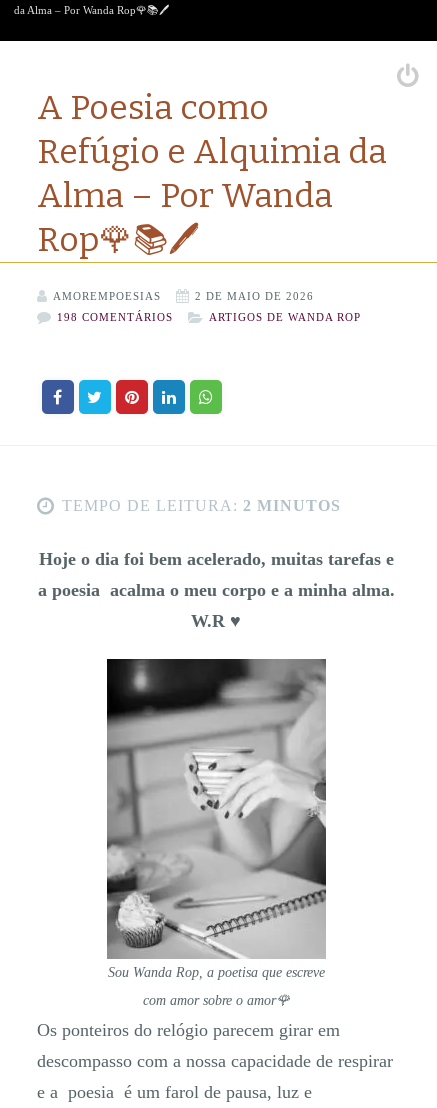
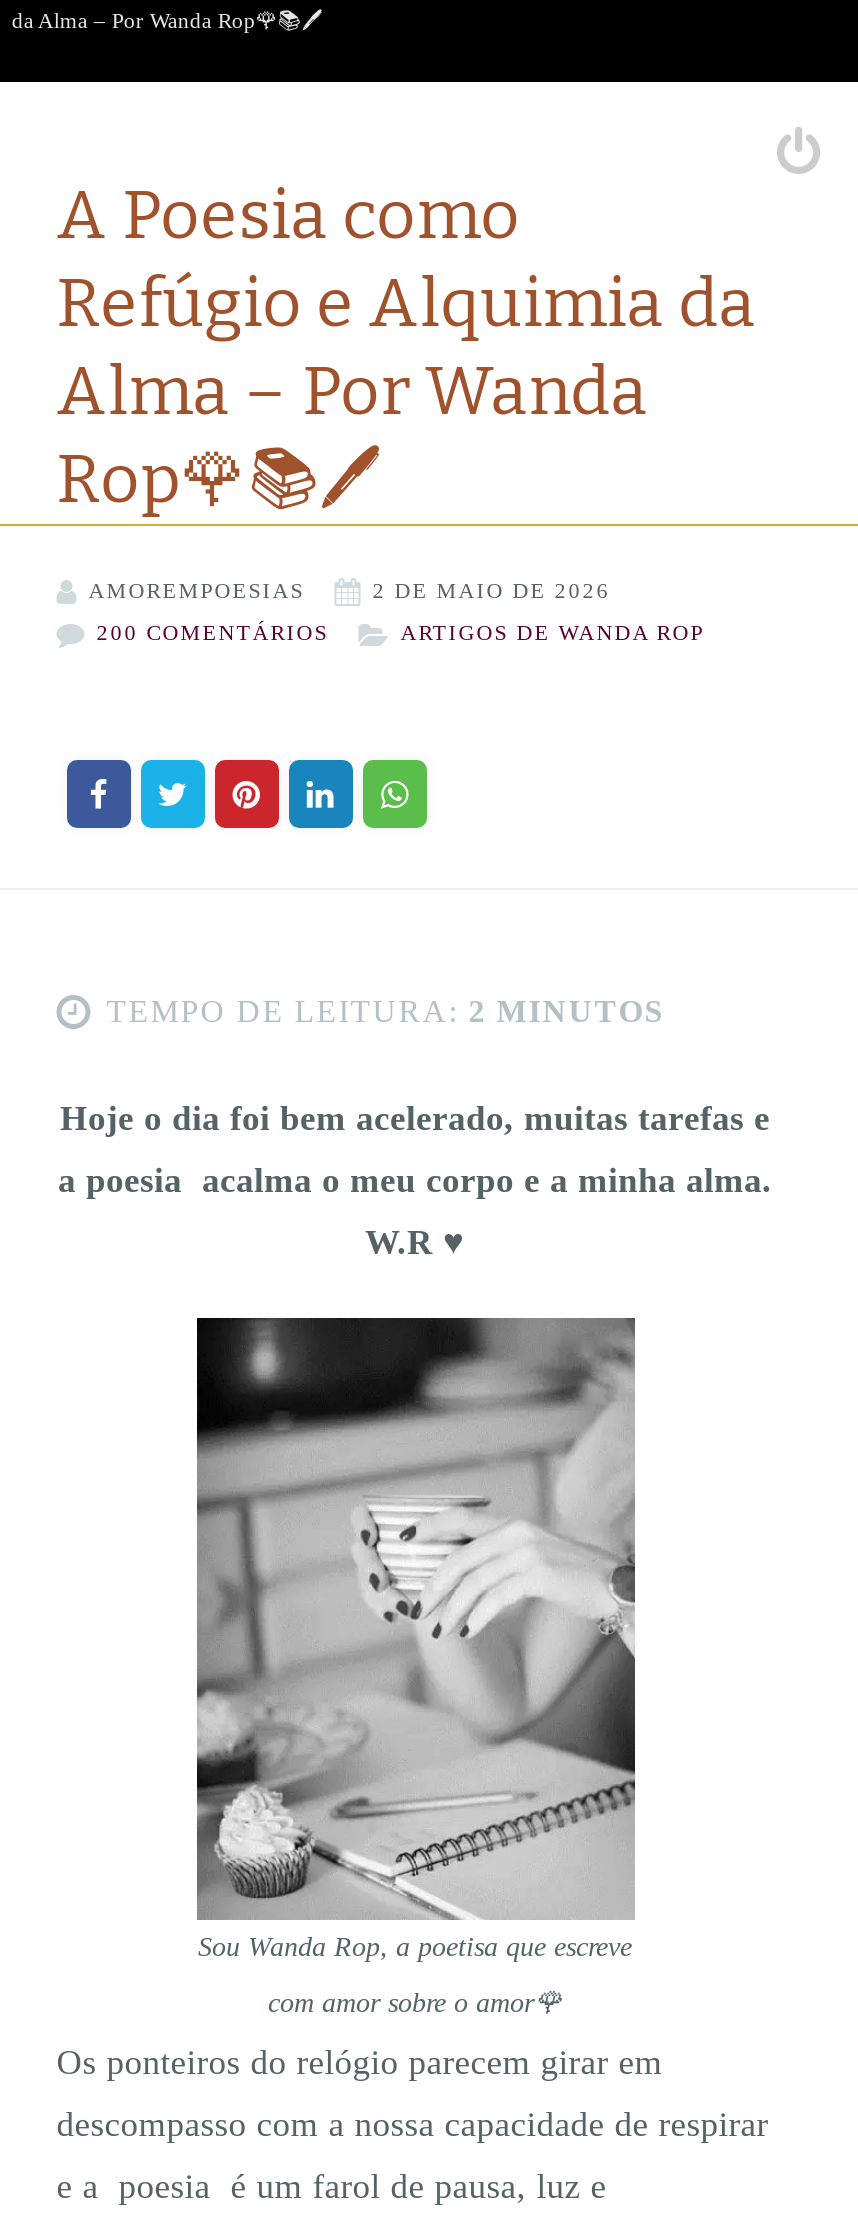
[57,310,173,322] 198 COMENTÁRIOS -> [97,621,329,645] 200 COMENTÁRIOS

